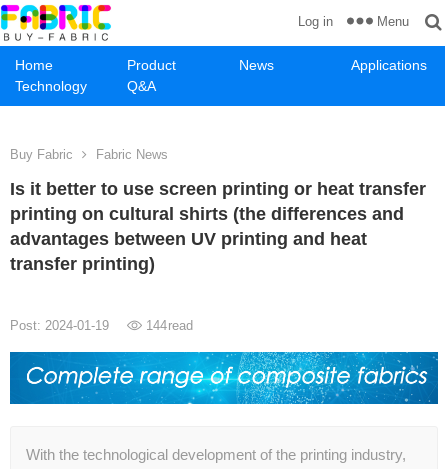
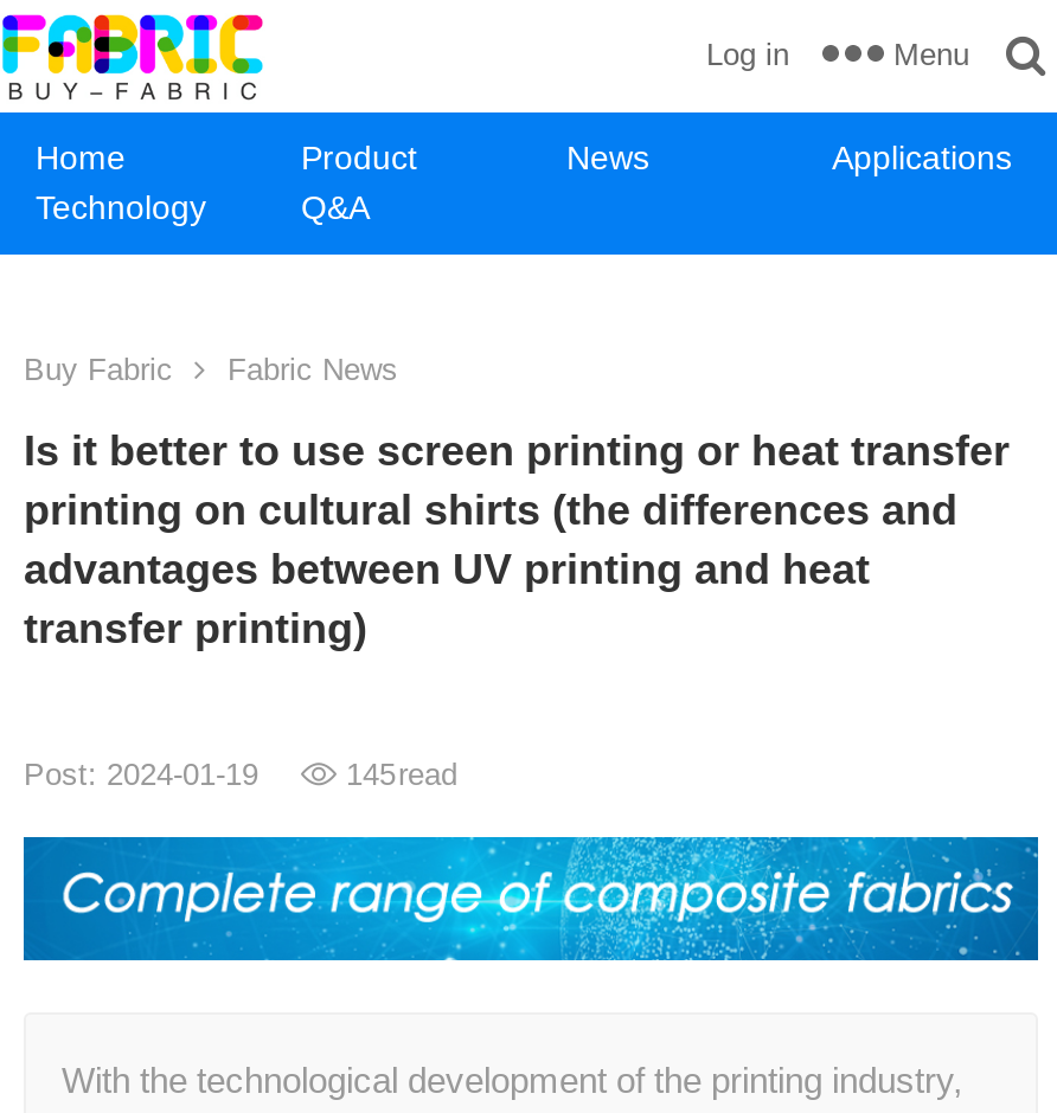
[10,318,193,333] Post: 2024-01-19 144read -> [24,757,457,792] Post: 2024-01-19 145read

